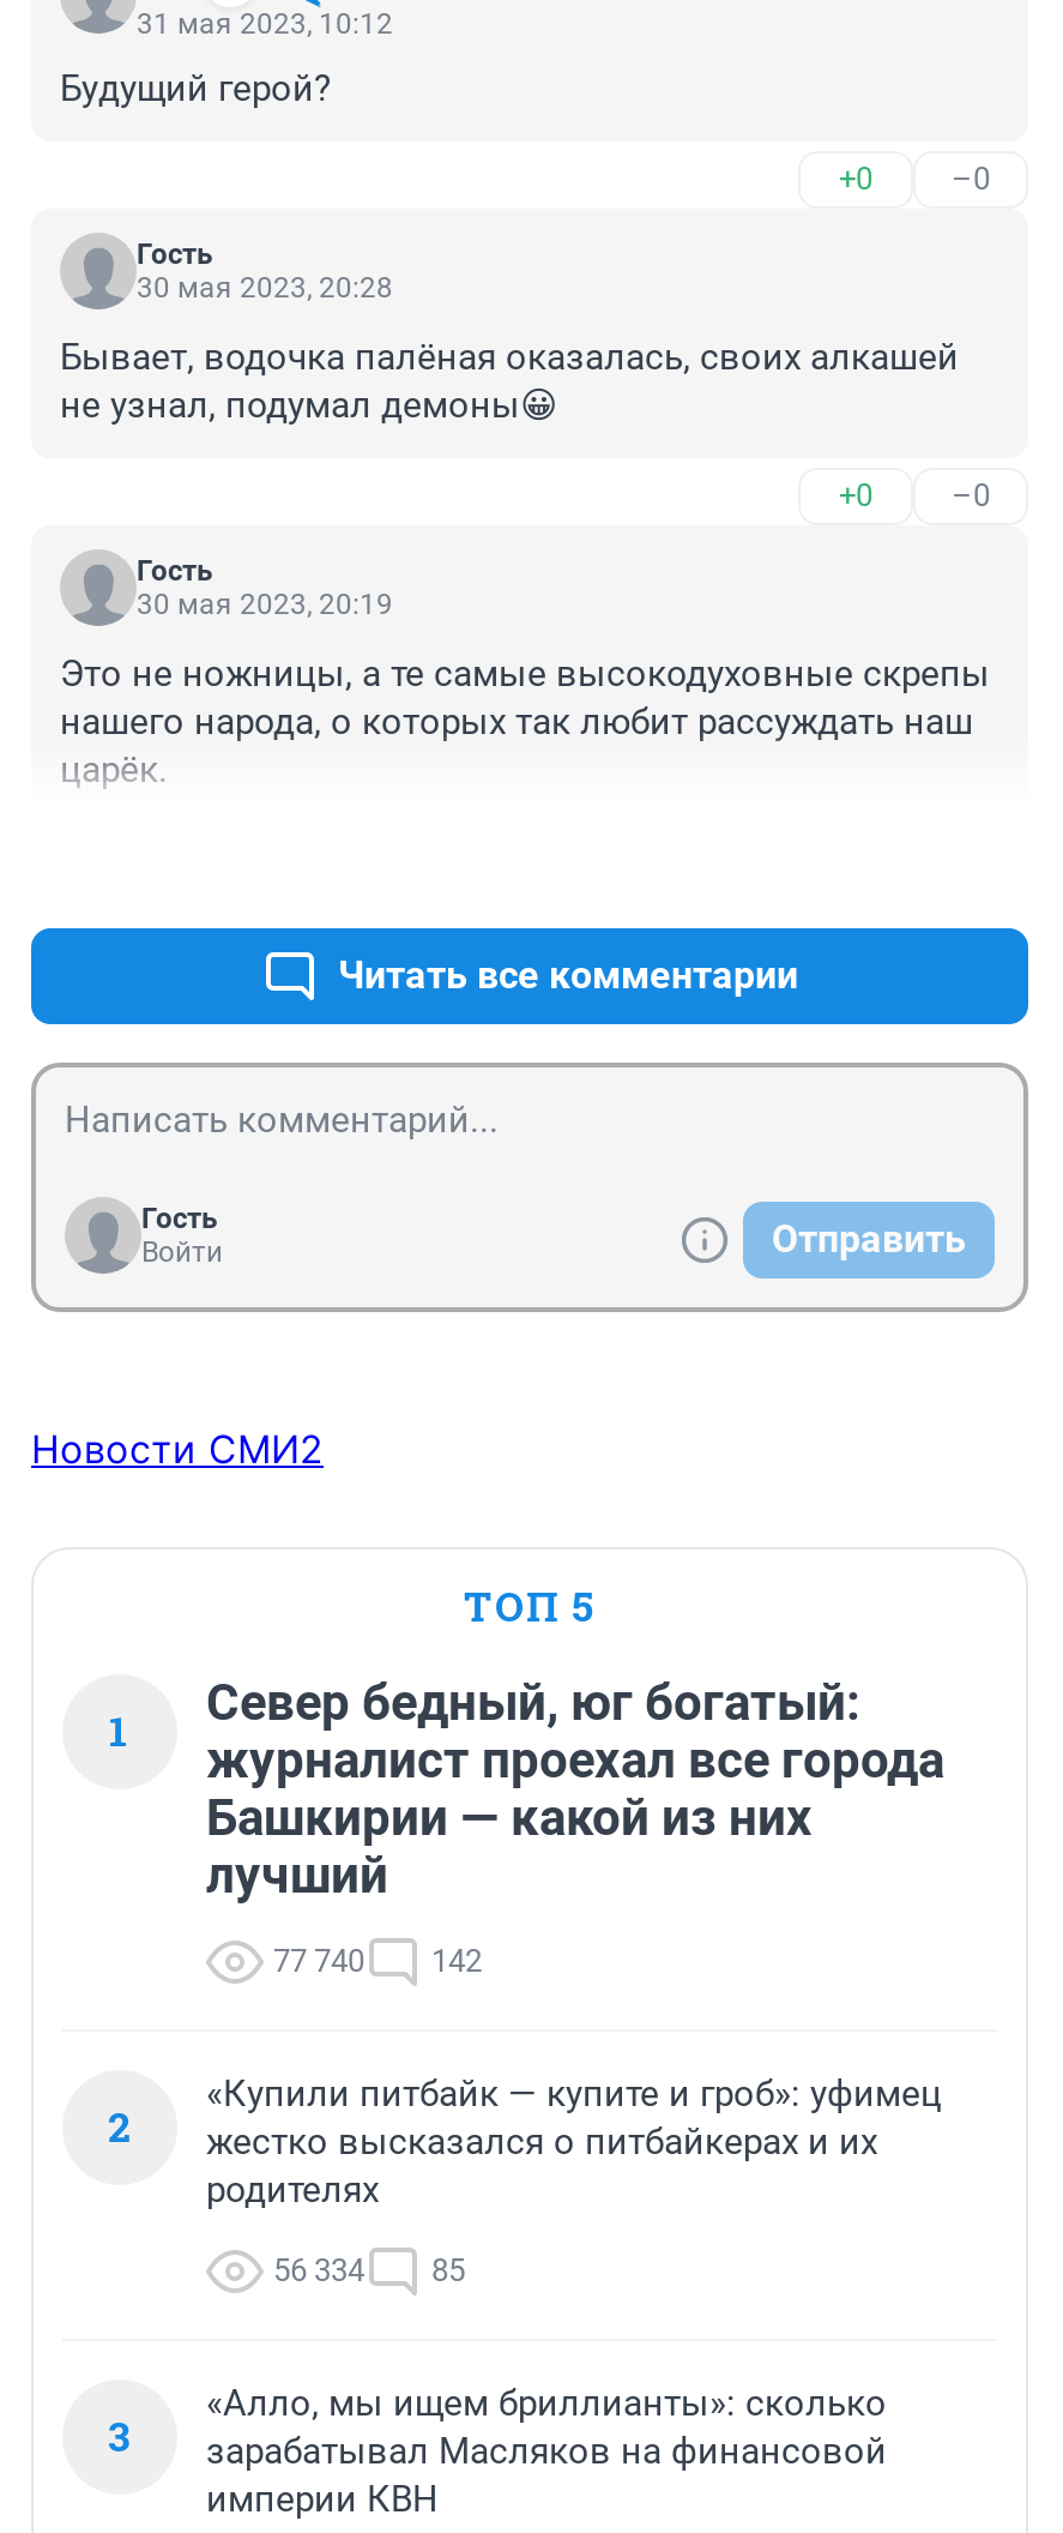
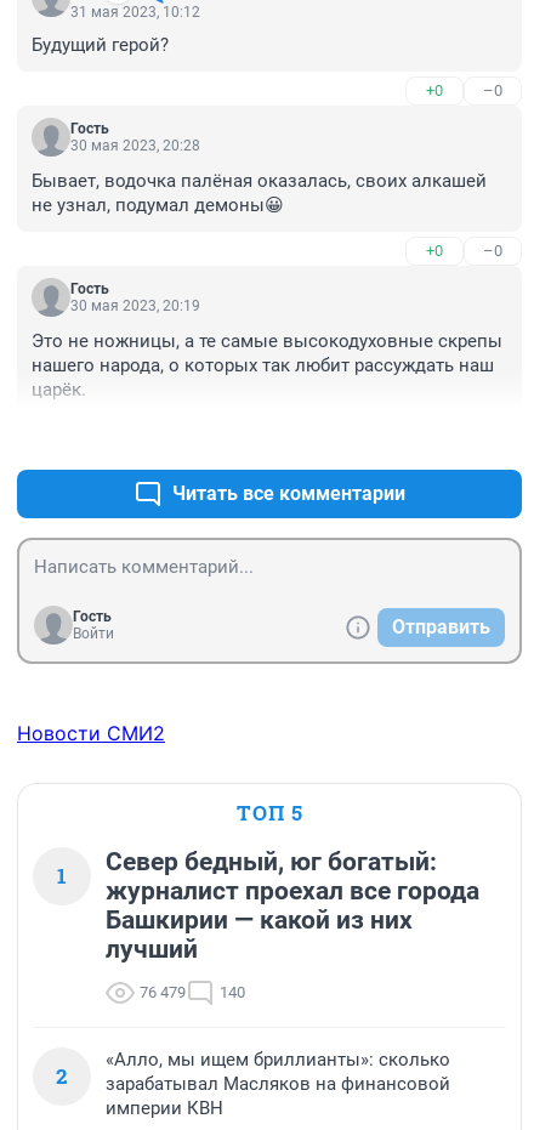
[273,1943,364,1979] 77 740 -> [140,983,186,1002] 76 479
[431,1943,482,1979] 142 -> [220,983,245,1002] 140
[108,2073,942,2464] «Купили питбайк — купите и гроб»: уфимец | жестко высказался о питбайкерах и их | родителях | 56 334 | 85 | 3 -> none

